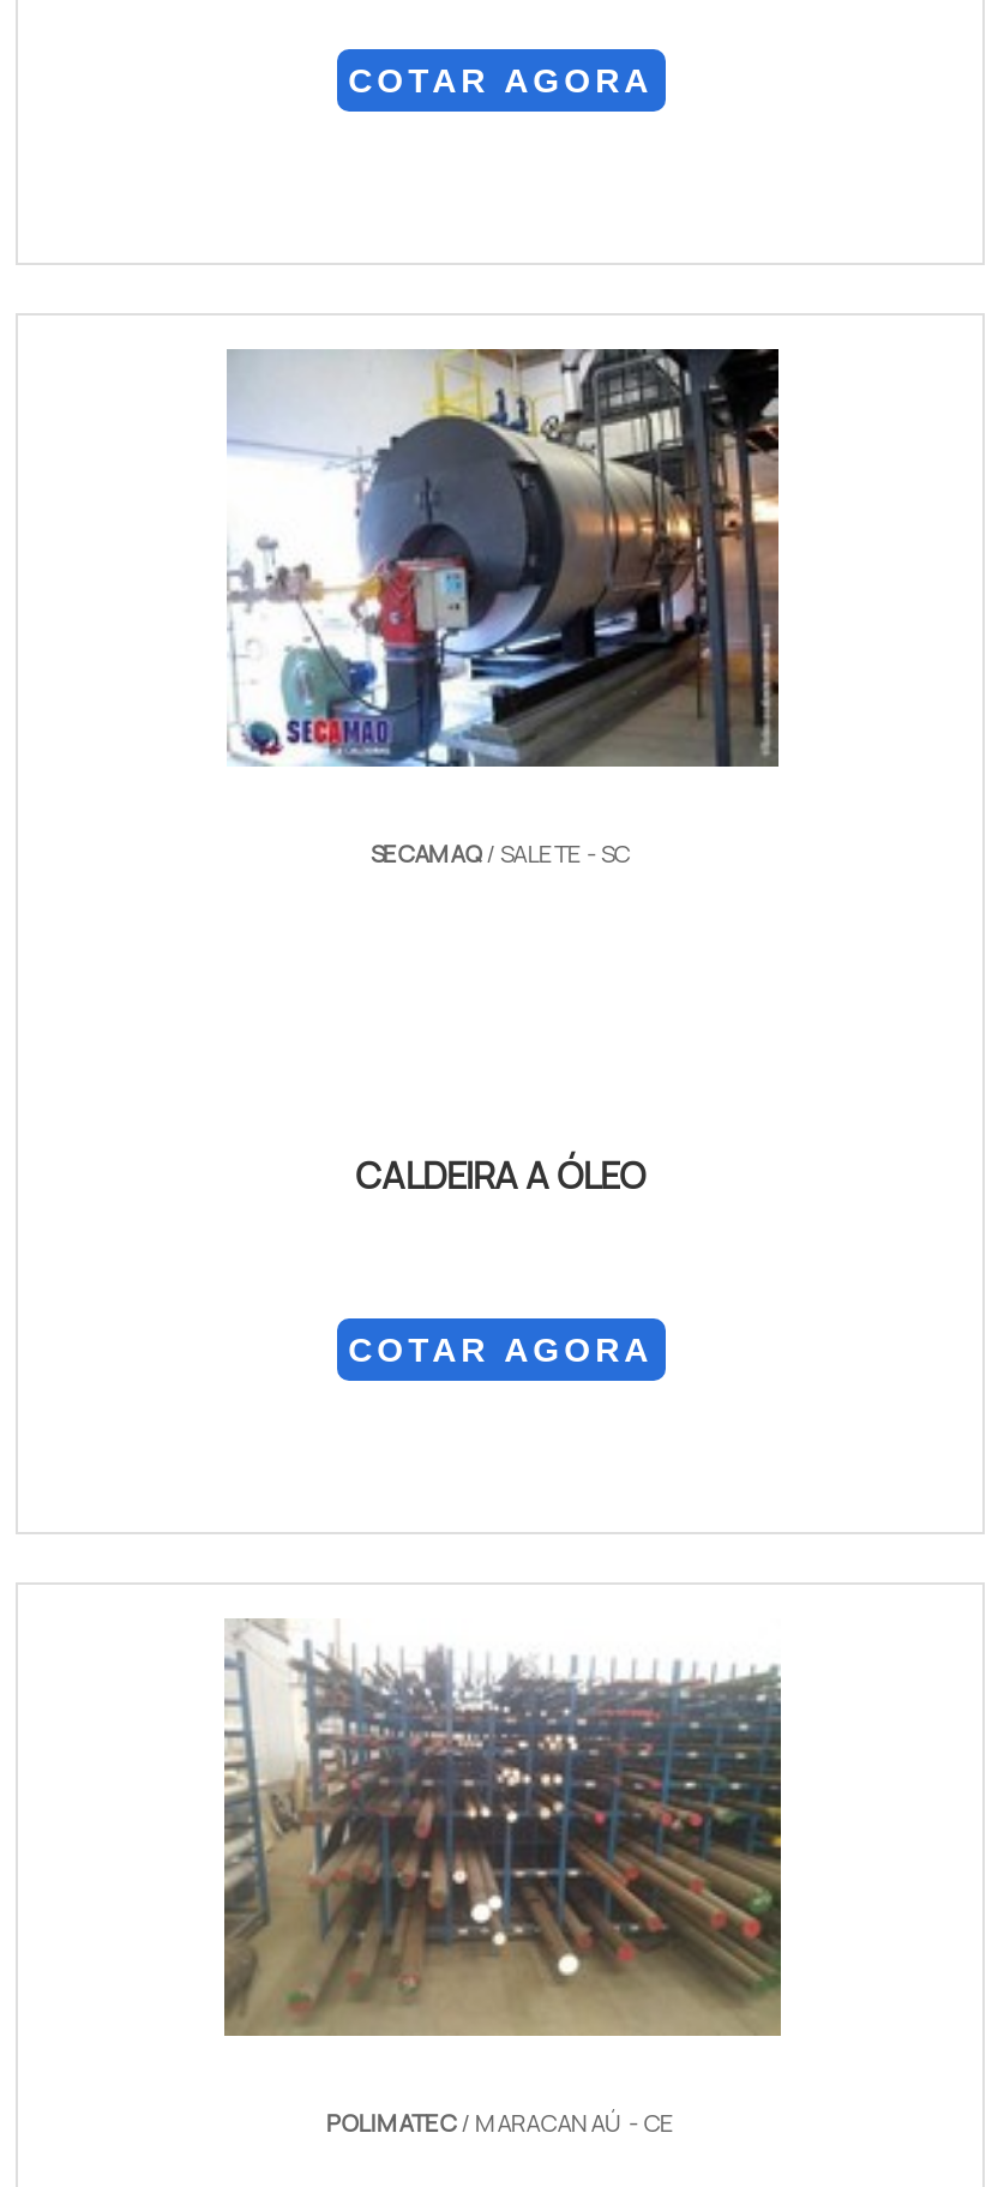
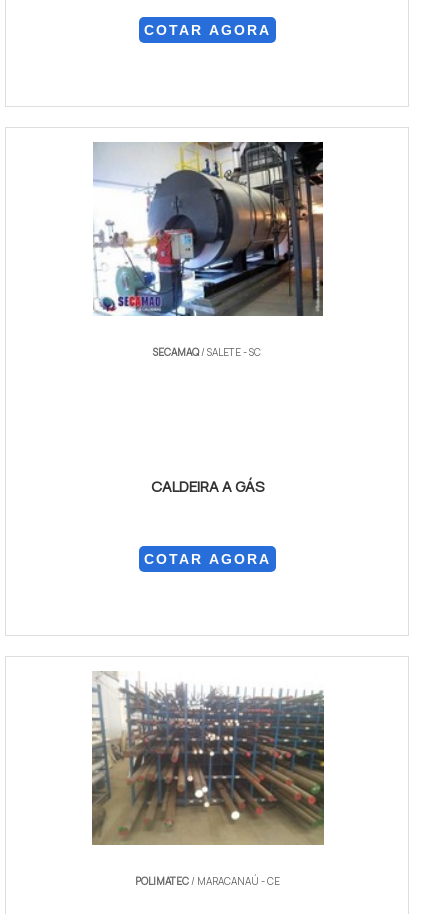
[355,1151,646,1202] CALDEIRA A ÓLEO -> [151,476,264,497] CALDEIRA A GÁS

